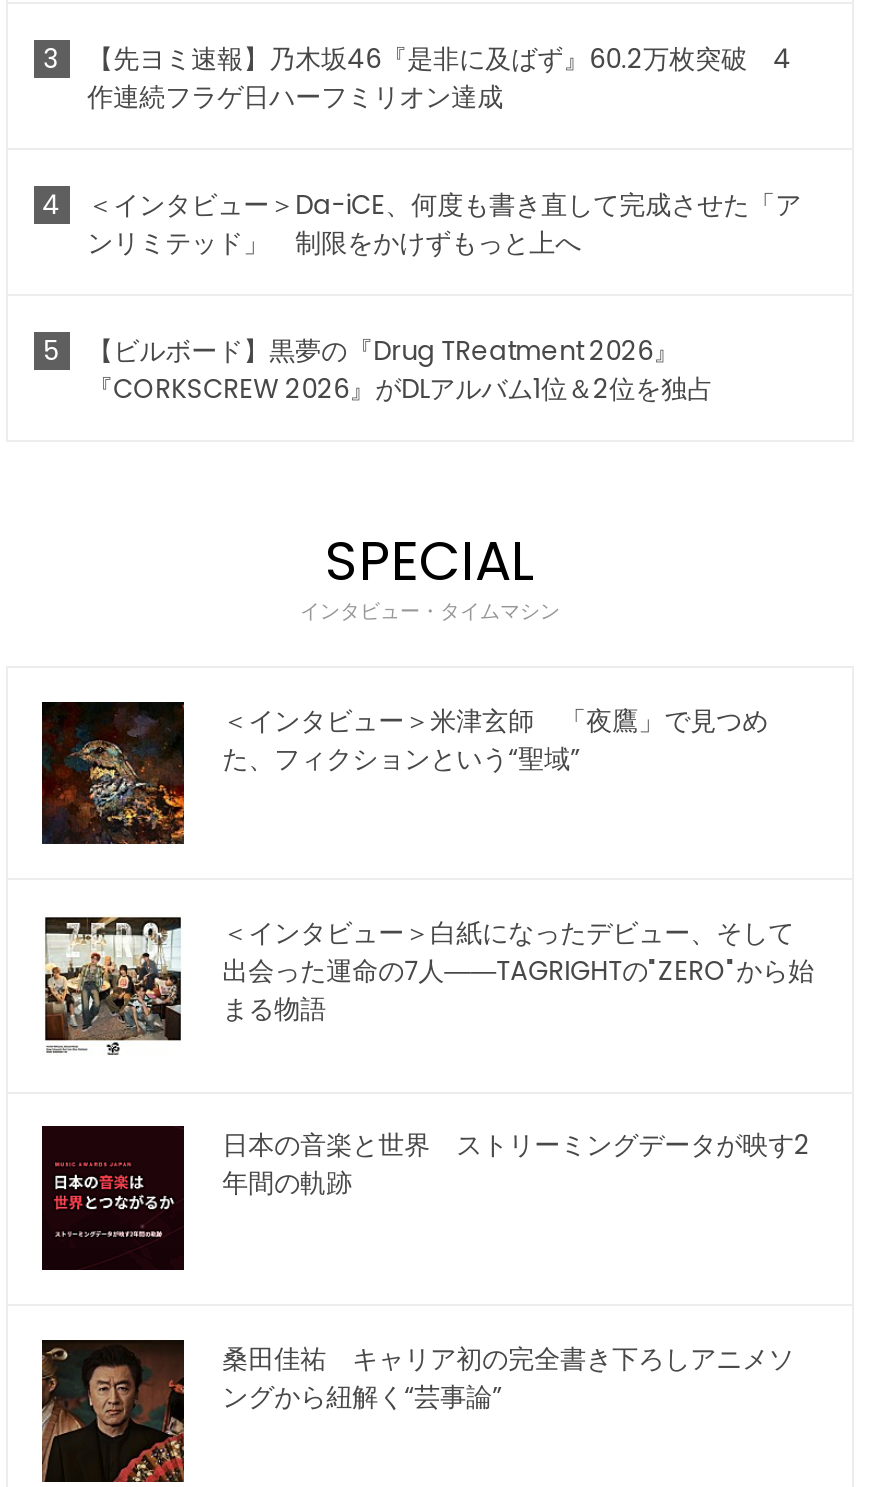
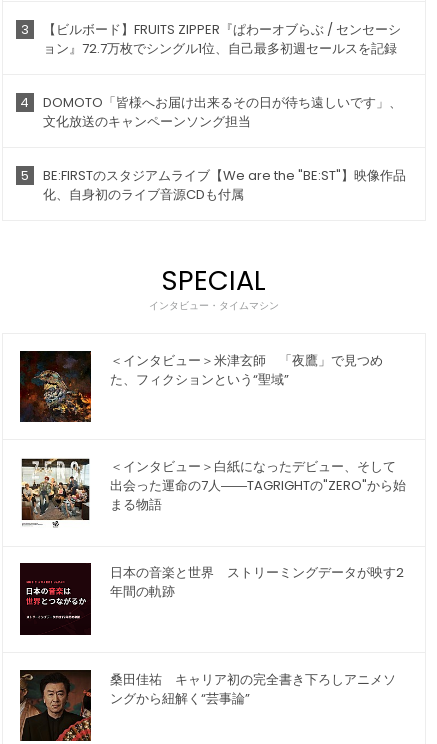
[87,40,791,116] 【先ヨミ速報】乃木坂46『是非に及ばず』60.2万枚突破 4 | 作連続フラゲ日ハーフミリオン達成 -> [43,20,401,58] 【ビルボード】FRUITS ZIPPER『ぱわーオブらぶ / センセーシ | ョン』72.7万枚でシングル1位、自己最多初週セールスを記録
[87,186,801,262] ＜インタビュー＞Da-iCE、何度も書き直して完成させた「ア | ンリミテッド」 制限をかけずもっと上へ -> [43,93,402,131] DOMOTO「皆様へお届け出来るその日が待ち遠しいです」、 | 文化放送のキャンペーンソング担当
[87,332,713,408] 【ビルボード】黒夢の『Drug TReatment 2026』 | 『CORKSCREW 2026』がDLアルバム1位＆2位を独占 -> [43,166,406,204] BE:FIRSTのスタジアムライブ【We are the "BE:ST"】映像作品 | 化、自身初のライブ音源CDも付属

